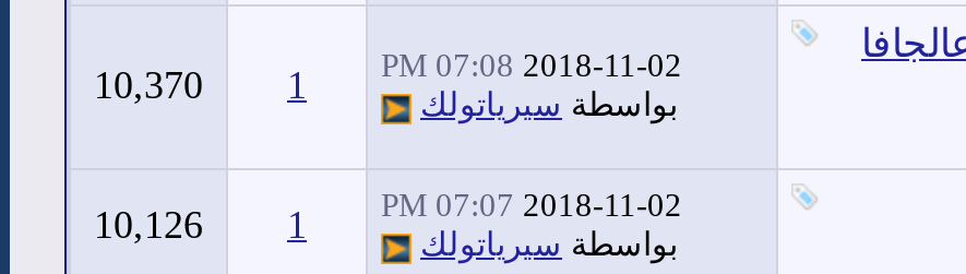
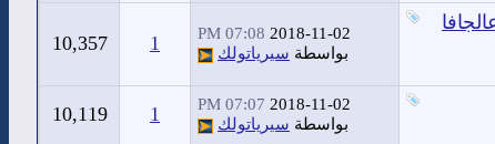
[94,63,307,107] 10,370 1 -> [52,32,160,54] 10,357 1
[94,203,307,247] 10,126 1 -> [52,103,160,125] 10,119 1

